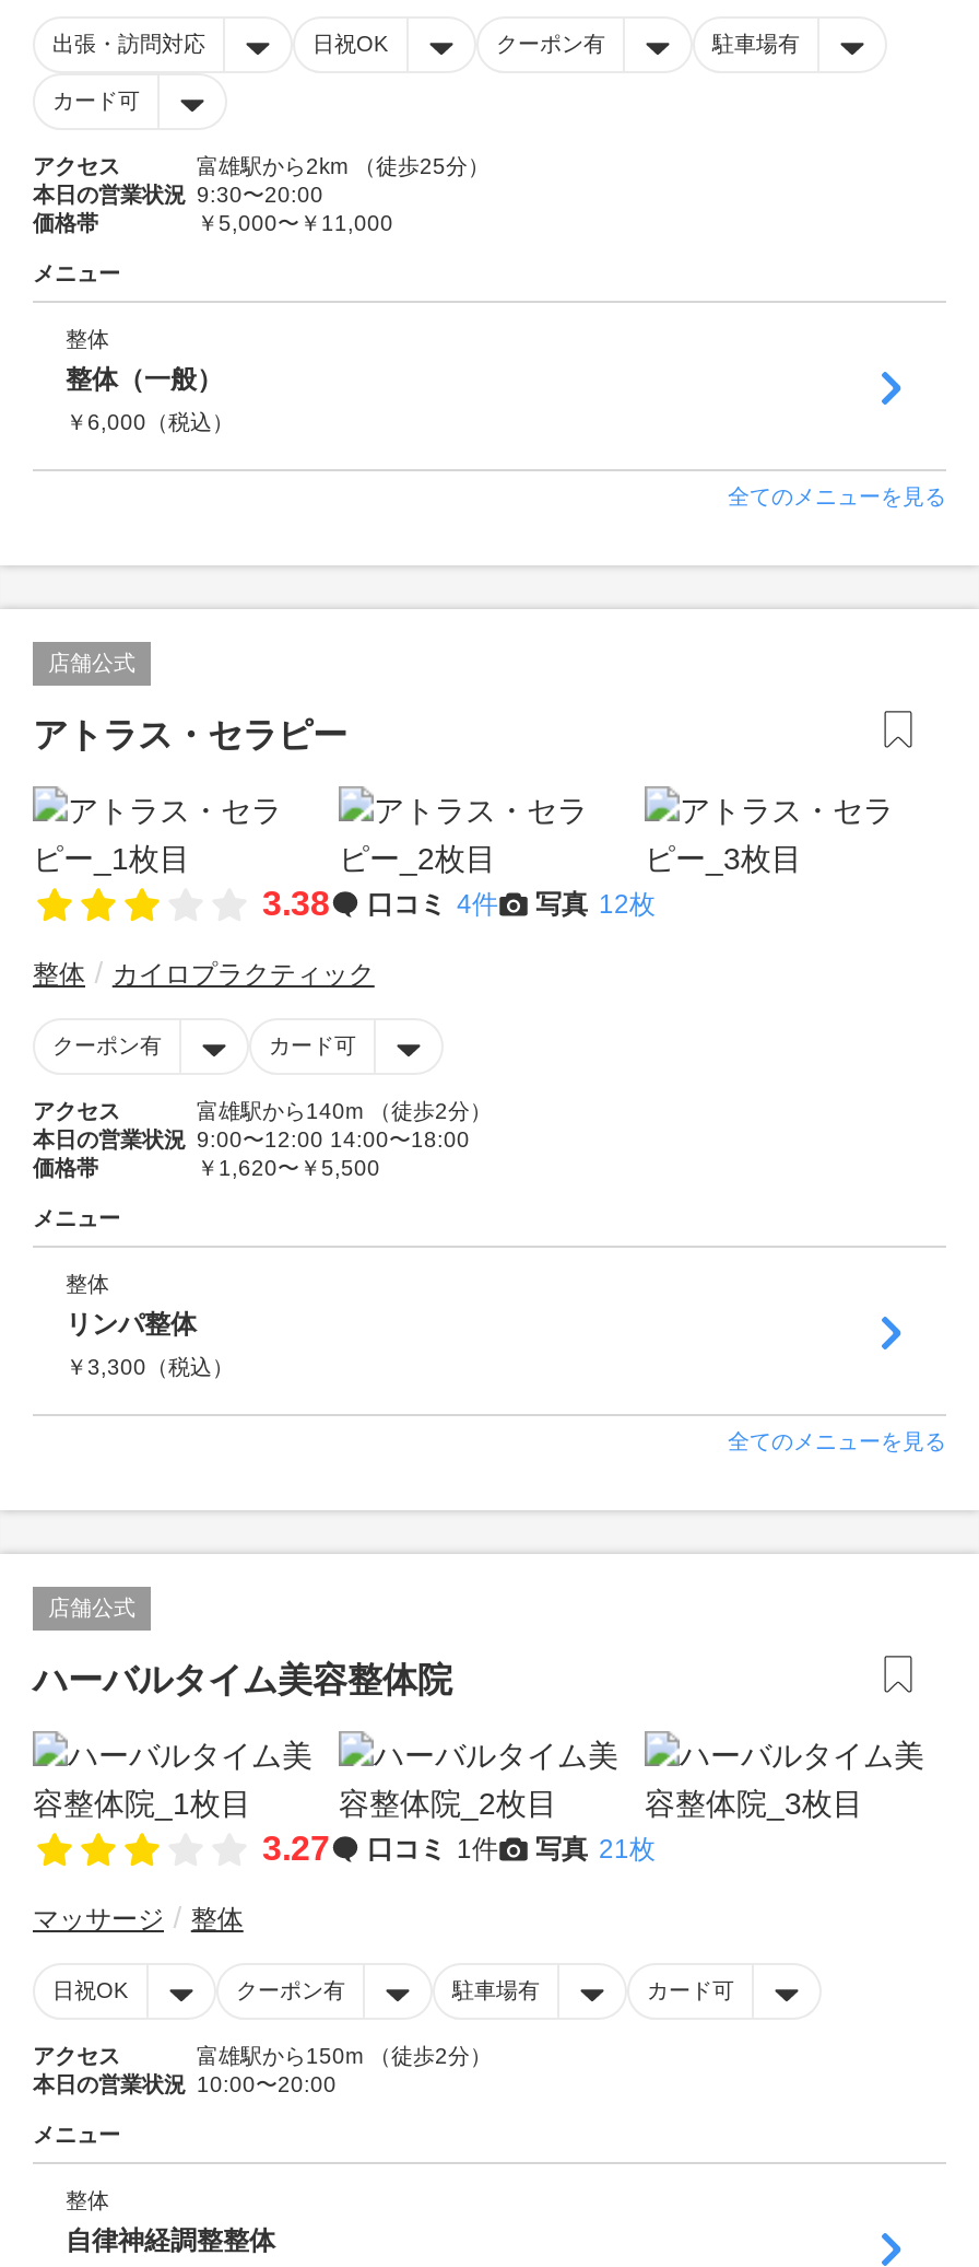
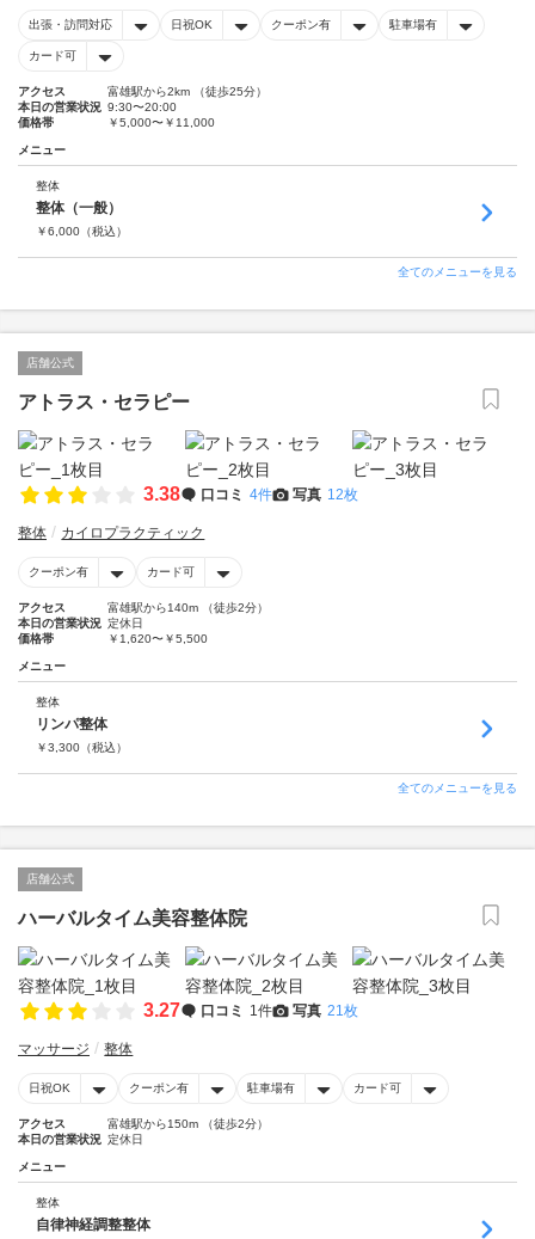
[33,1127,470,1152] 本日の営業状況 9:00〜12:00 14:00〜18:00 -> [18,617,143,630] 本日の営業状況 定休日
[33,2072,337,2096] 本日の営業状況 10:00〜20:00 -> [18,1133,143,1146] 本日の営業状況 定休日

